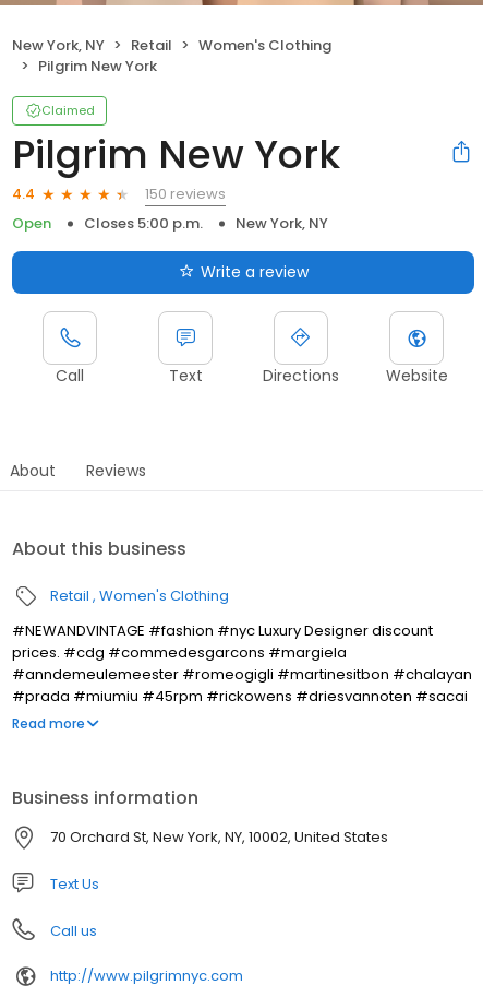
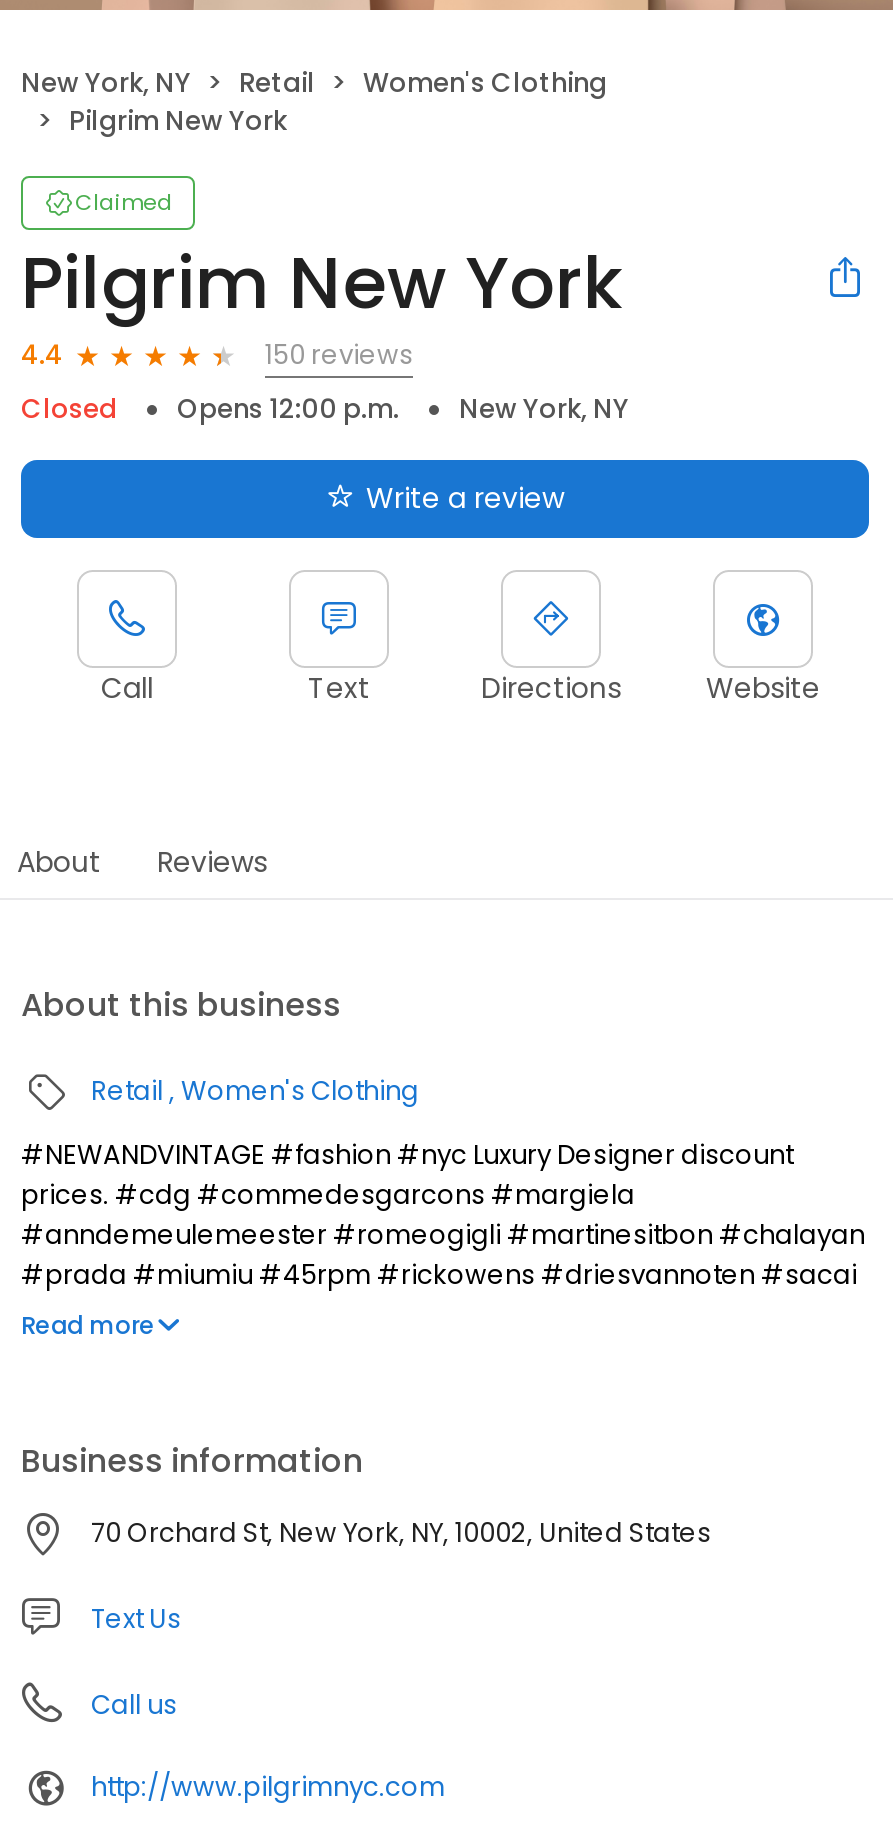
[12,213,203,234] Open | Closes 5:00 p.m. -> [21,390,399,428] Closed | Opens 12:00 p.m.

